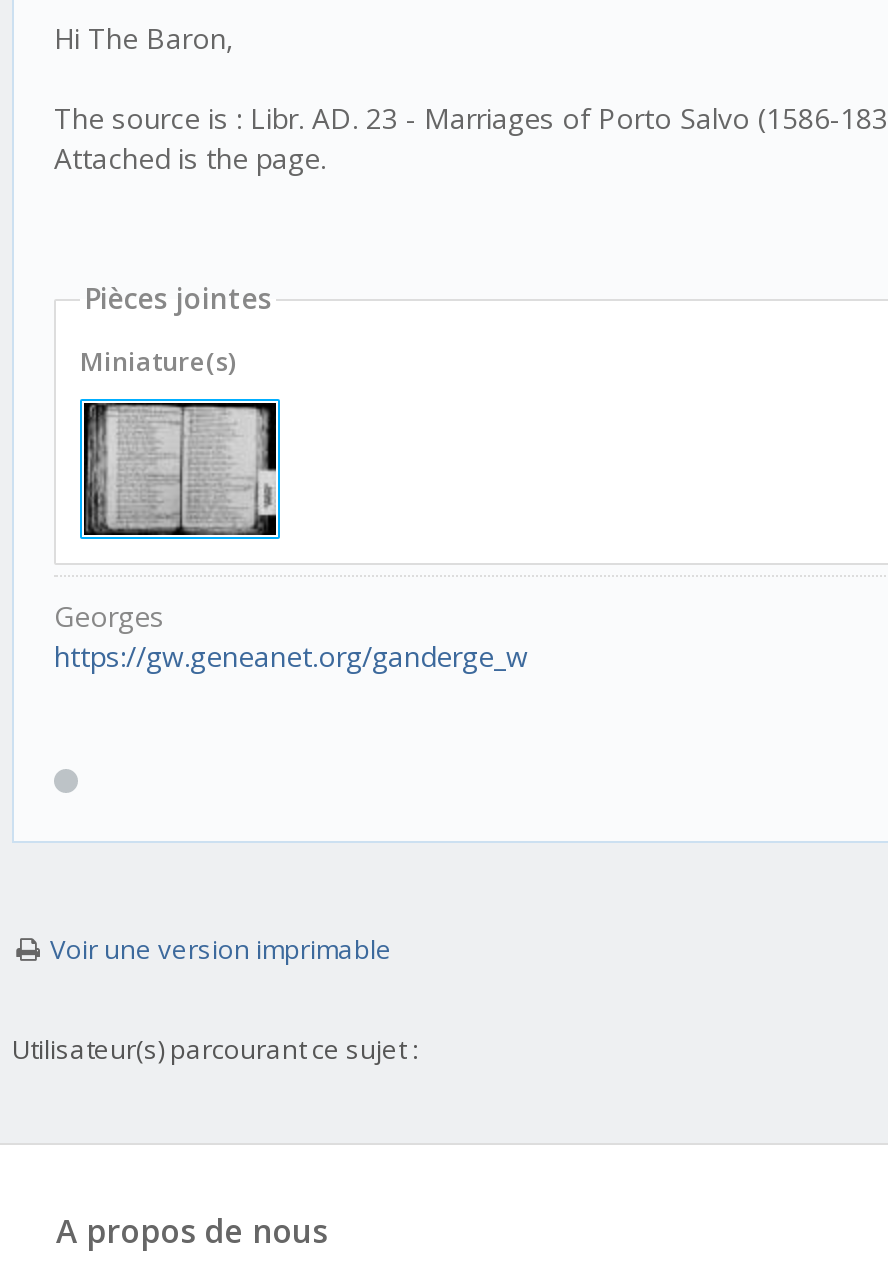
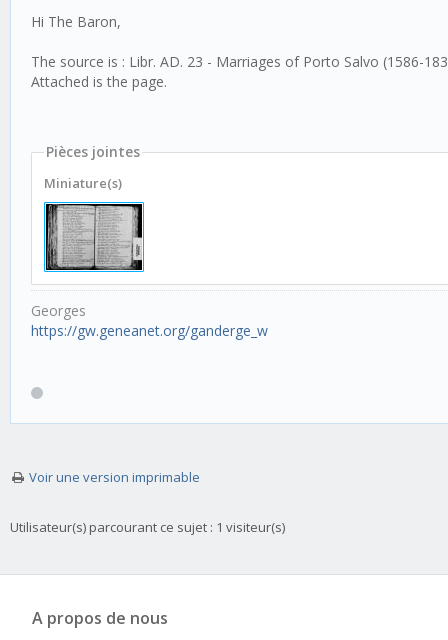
[12,1031,418,1067] Utilisateur(s) parcourant ce sujet : -> [10,518,285,536] Utilisateur(s) parcourant ce sujet : 1 visiteur(s)

